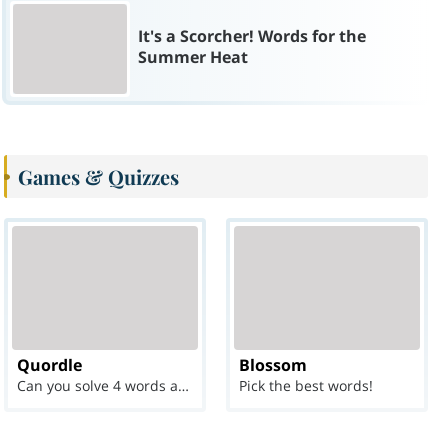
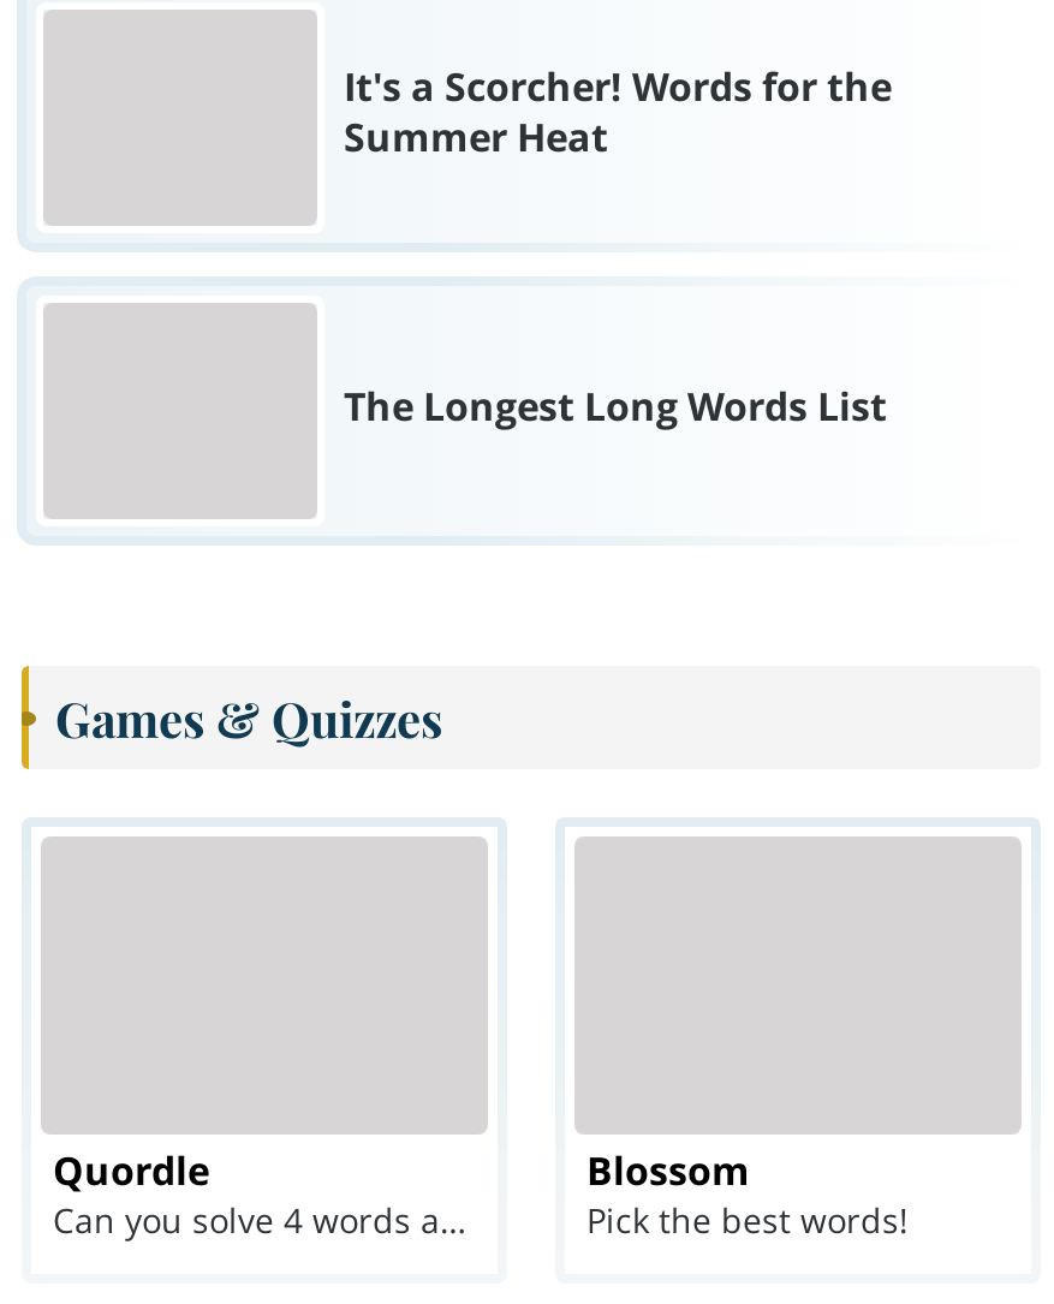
none -> [344,379,887,431] The Longest Long Words List

